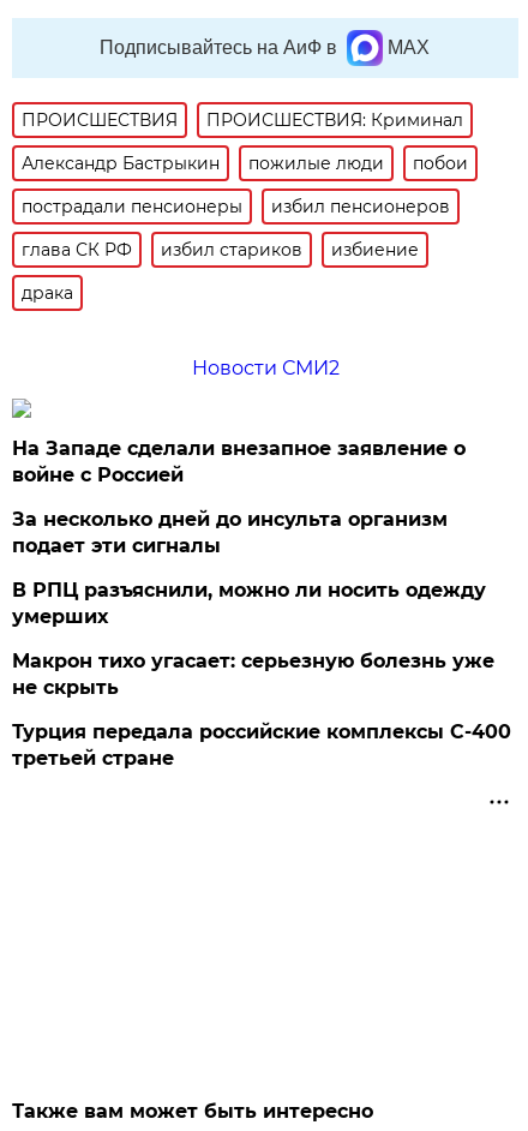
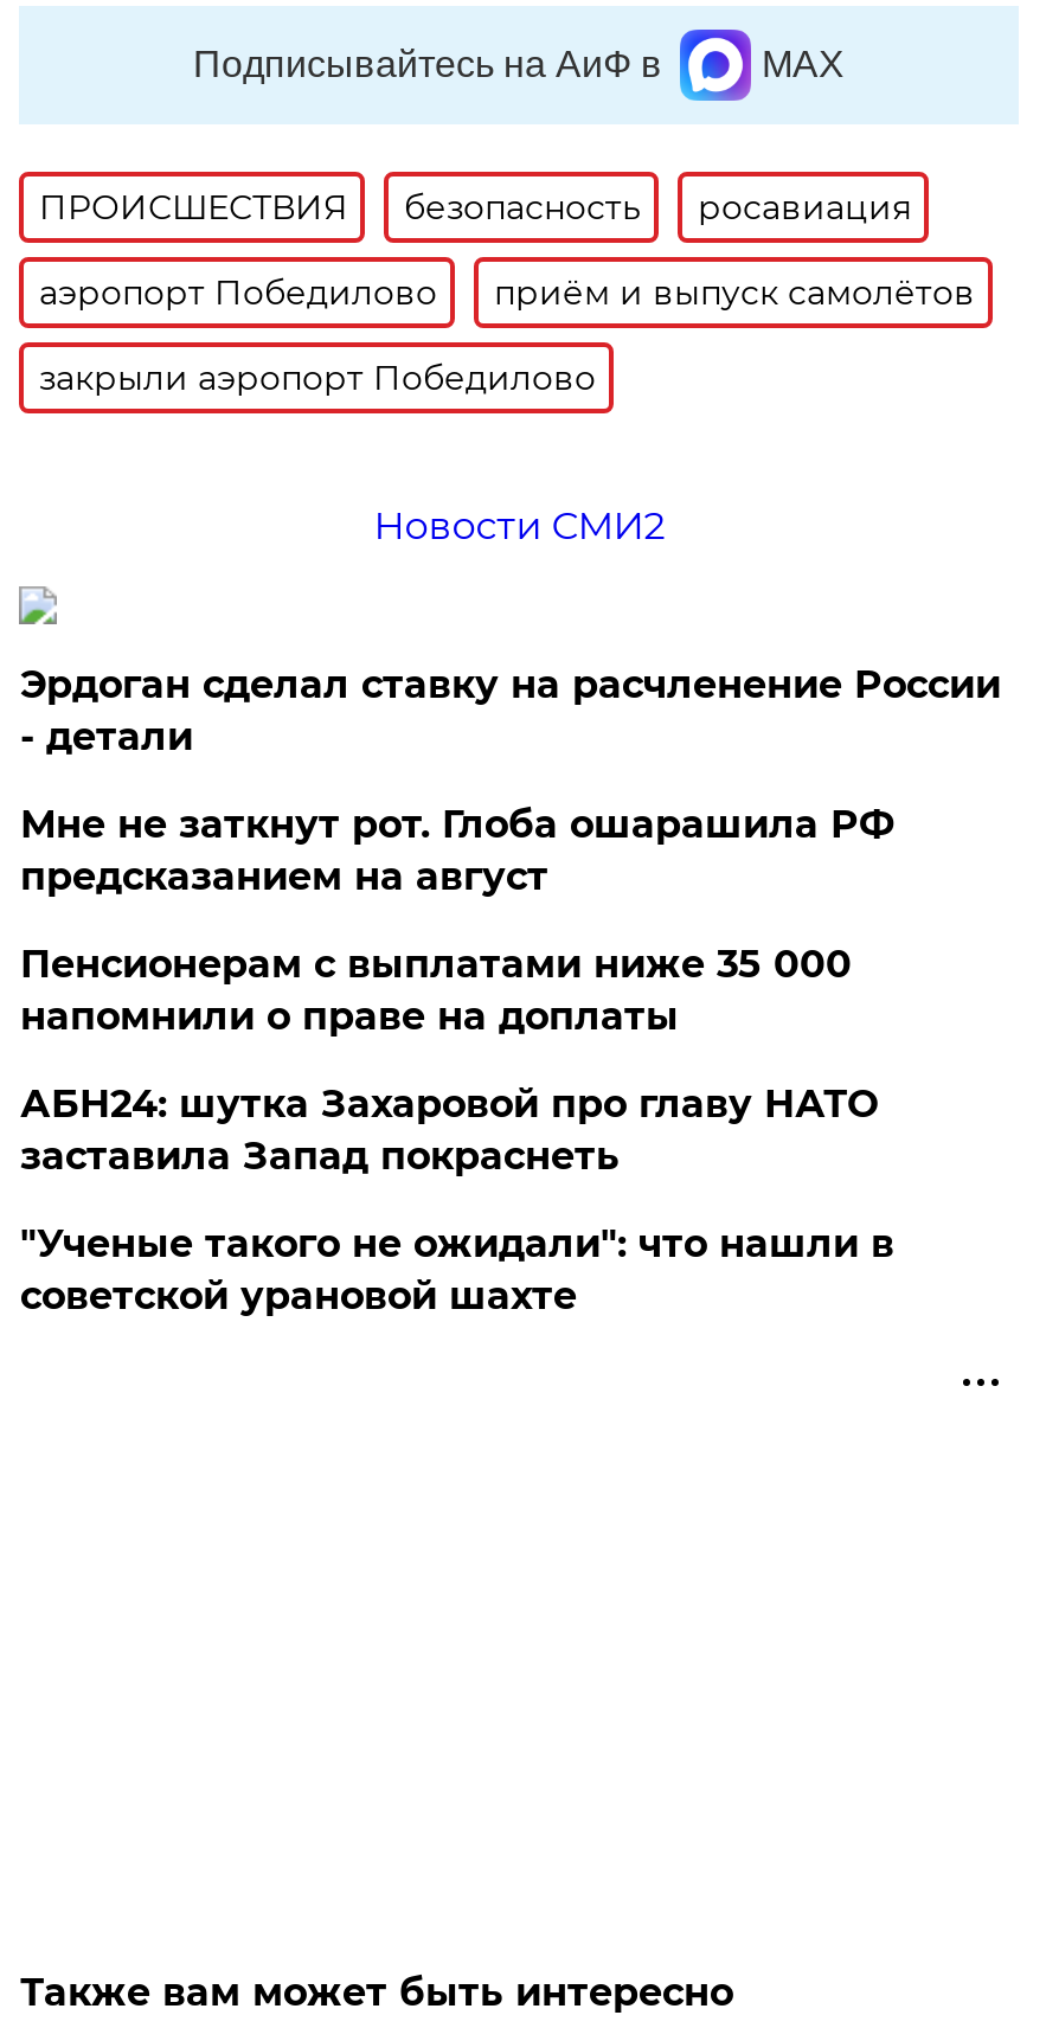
[22,109,468,303] ПРОИСШЕСТВИЯ: Криминал | Александр Бастрыкин | пожилые люди | побои | пострадали пенсионеры | избил пенсионеров | глава СК РФ | избил стариков | избиение | драка -> [39,185,975,398] безопасность | росавиация | аэропорт Победилово | приём и выпуск самолётов | закрыли аэропорт Победилово
[12,437,466,486] На Западе сделали внезапное заявление о | войне с Россией -> [20,661,1001,758] Эрдоган сделал ставку на расчленение России | - детали
[12,507,448,557] За несколько дней до инсульта организм | подает эти сигналы -> [20,801,894,898] Мне не заткнут рот. Глоба ошарашила РФ | предсказанием на август
[12,578,486,627] В РПЦ разъяснили, можно ли носить одежду | умерших -> [20,941,851,1038] Пенсионерам с выплатами ниже 35 000 | напомнили о праве на доплаты
[12,649,495,698] Макрон тихо угасает: серьезную болезнь уже | не скрыть -> [20,1081,878,1178] АБН24: шутка Захаровой про главу НАТО | заставила Запад покраснеть
[12,720,512,769] Турция передала российские комплексы С-400 | третьей стране -> [20,1220,894,1317] "Ученые такого не ожидали": что нашли в | советской урановой шахте

